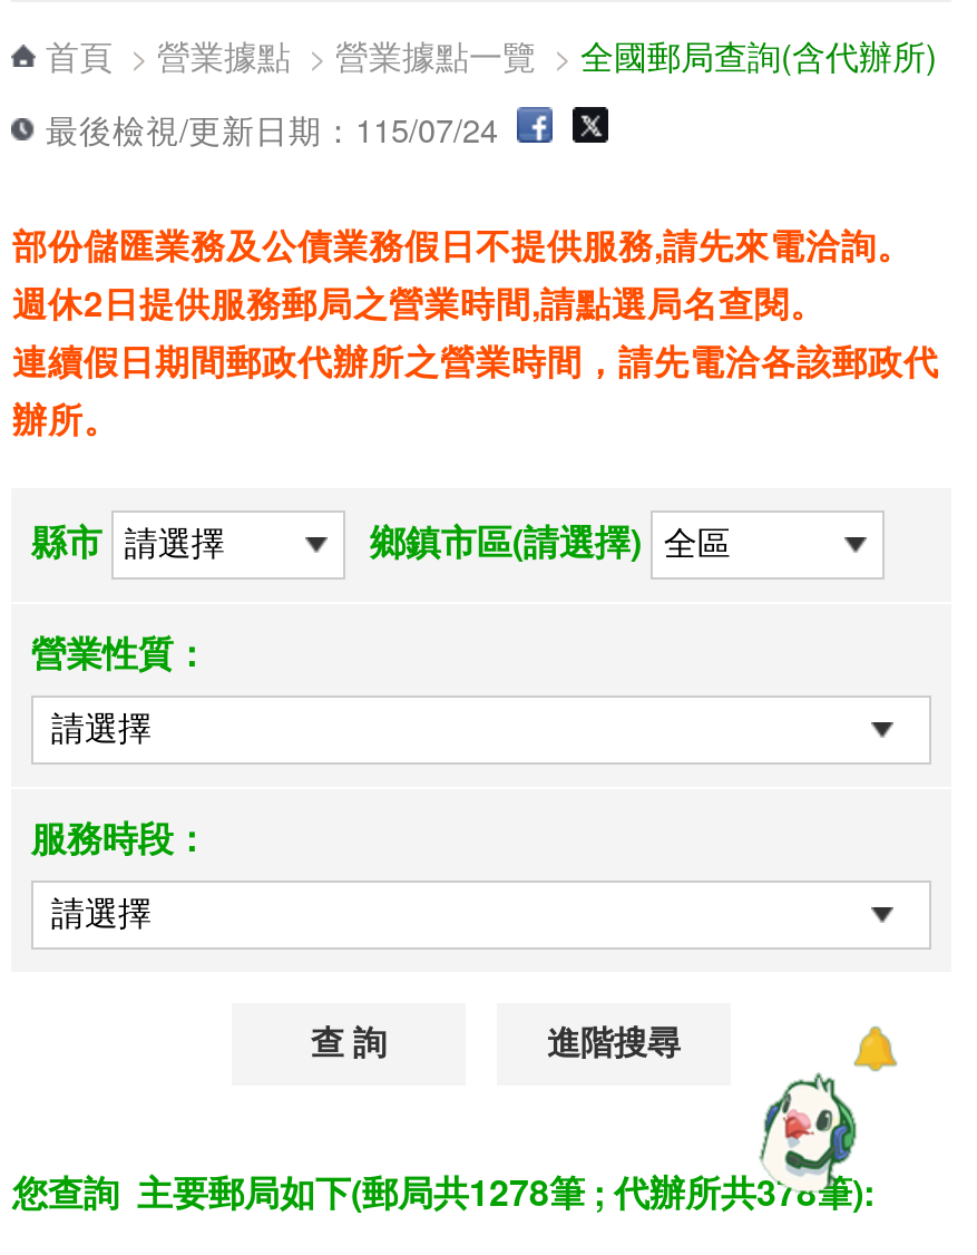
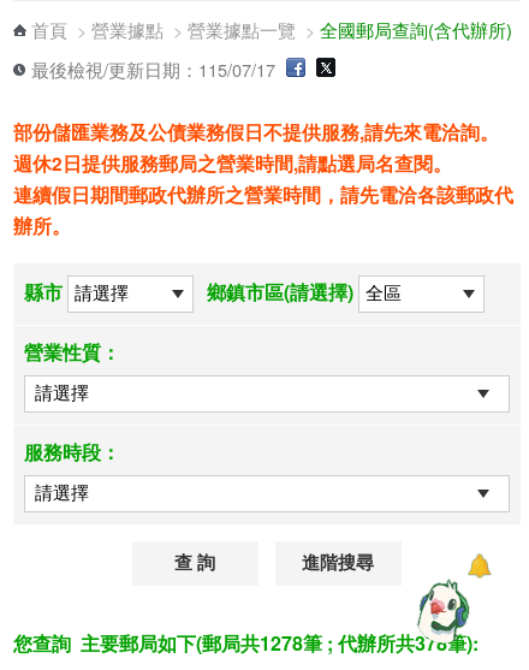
[45,105,507,152] 最後檢視/更新日期：115/07/24 -> [32,57,281,82] 最後檢視/更新日期：115/07/17

